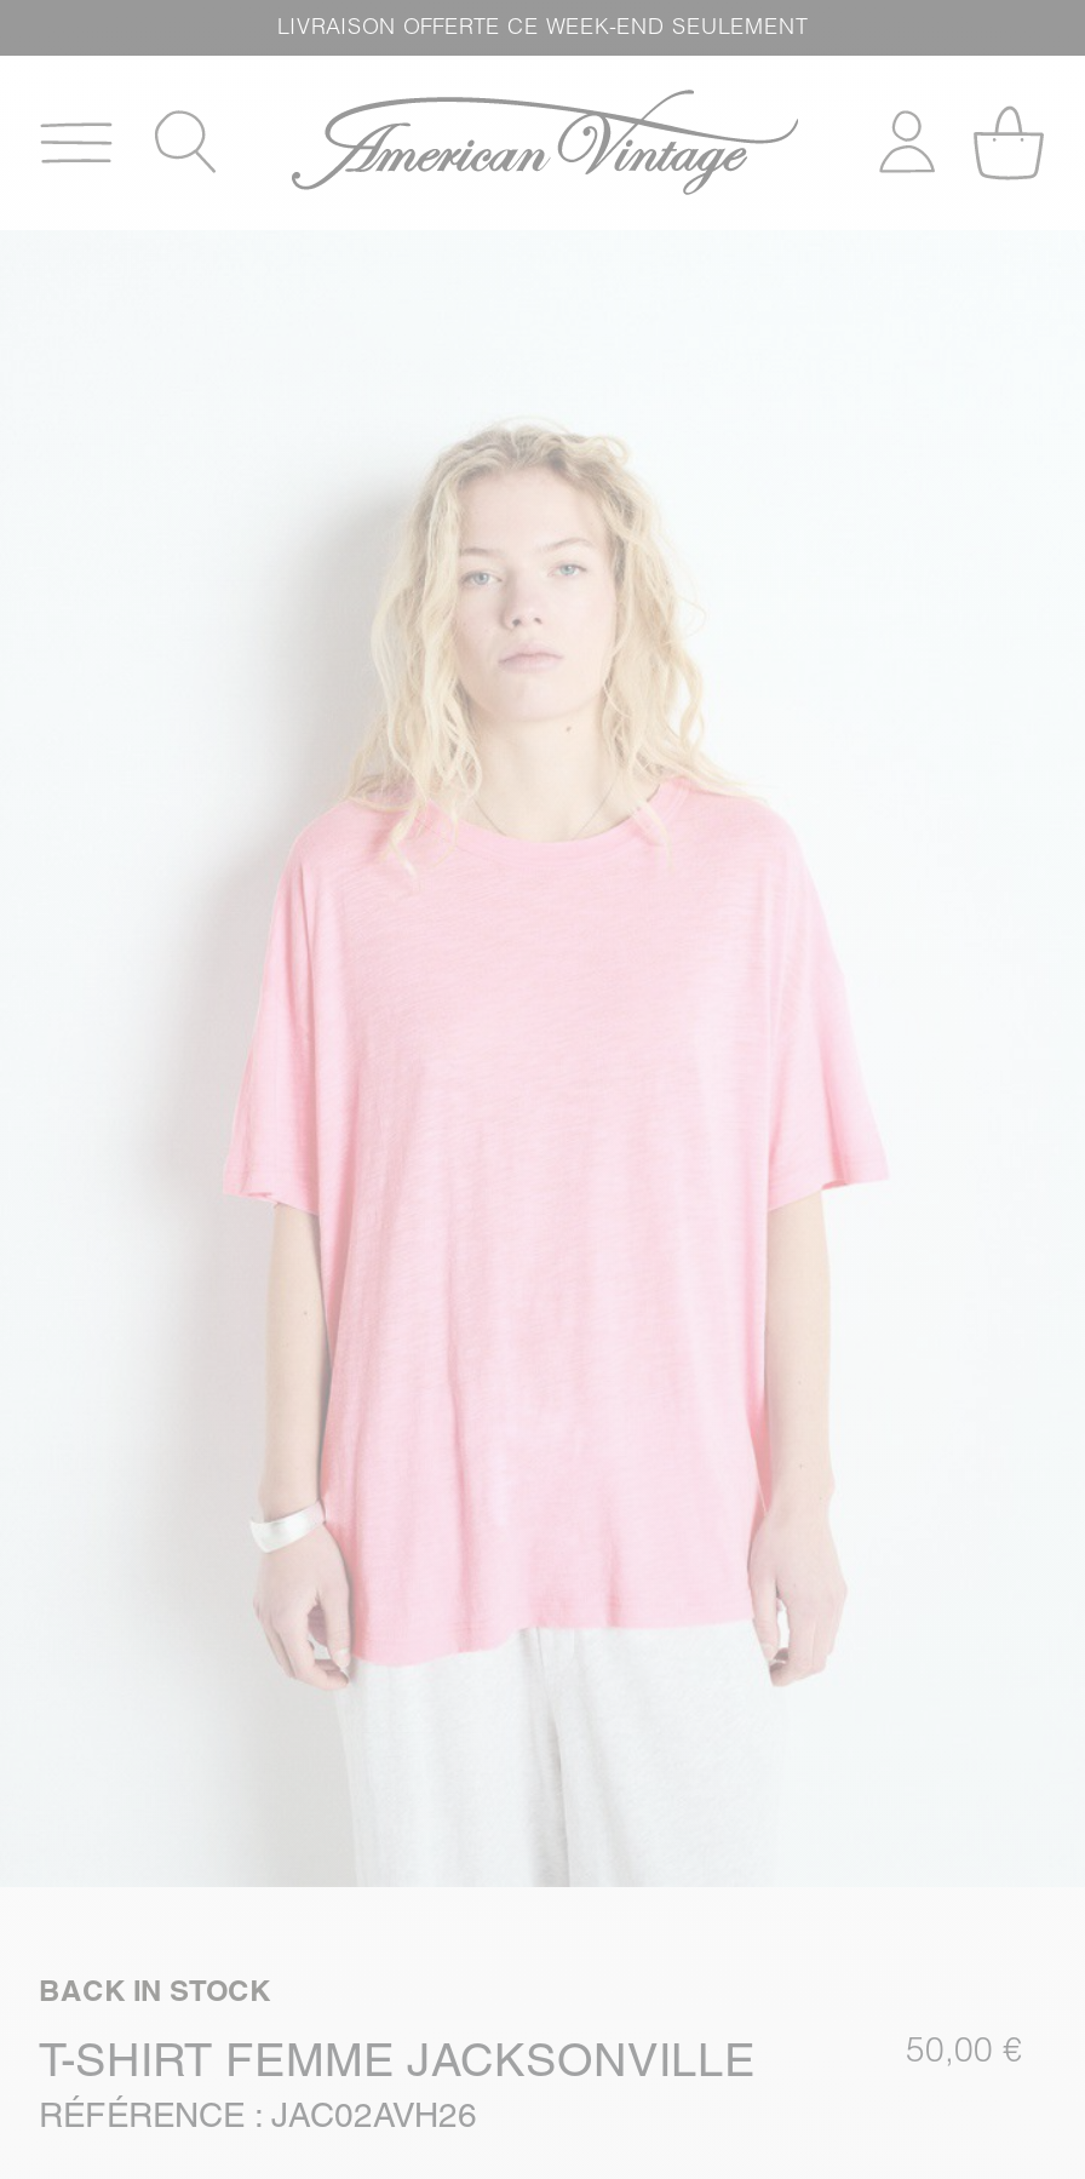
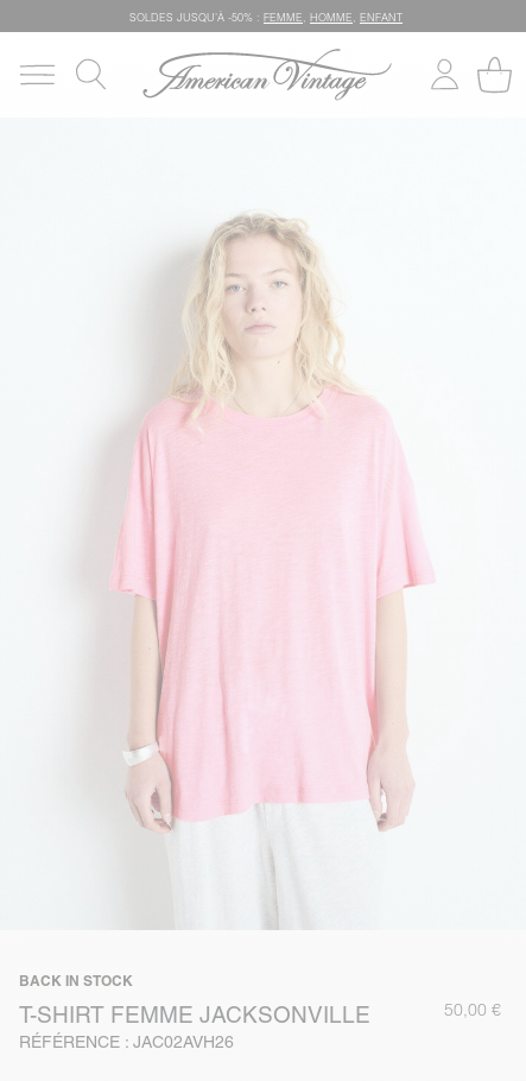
[277,11,808,38] LIVRAISON OFFERTE CE WEEK-END SEULEMENT -> [129,10,403,23] SOLDES JUSQU’À -50% : FEMME, HOMME, ENFANT

